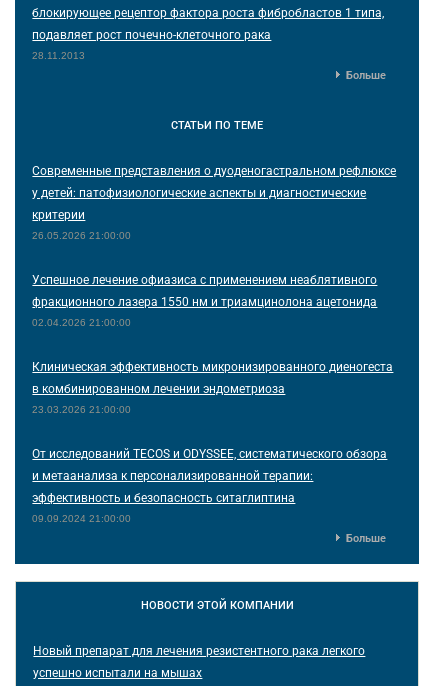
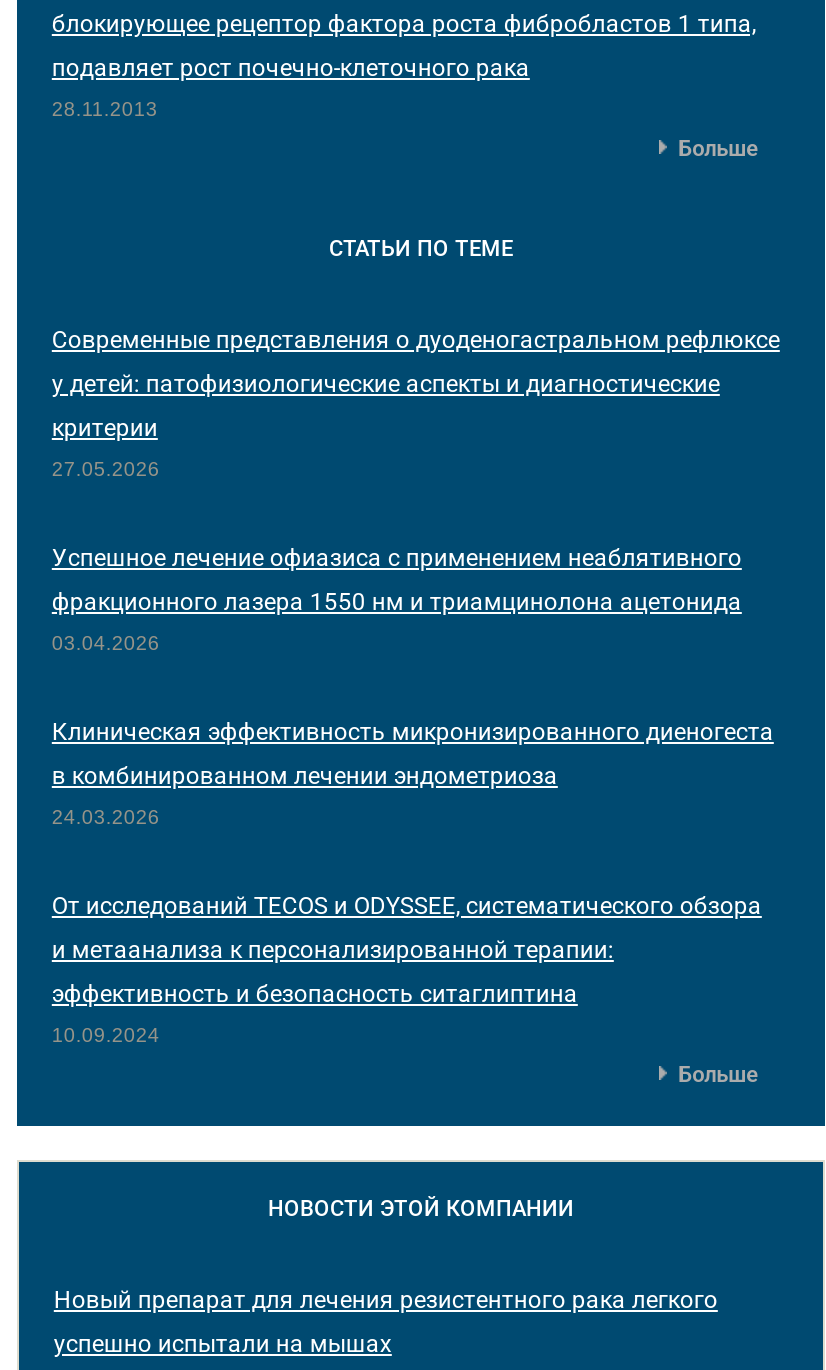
[32,230,131,241] 26.05.2026 21:00:00 -> [52,458,160,480] 27.05.2026
[32,317,131,328] 02.04.2026 21:00:00 -> [52,632,160,654] 03.04.2026
[32,404,131,415] 23.03.2026 21:00:00 -> [52,806,160,828] 24.03.2026
[32,513,131,524] 09.09.2024 21:00:00 -> [52,1024,160,1046] 10.09.2024

